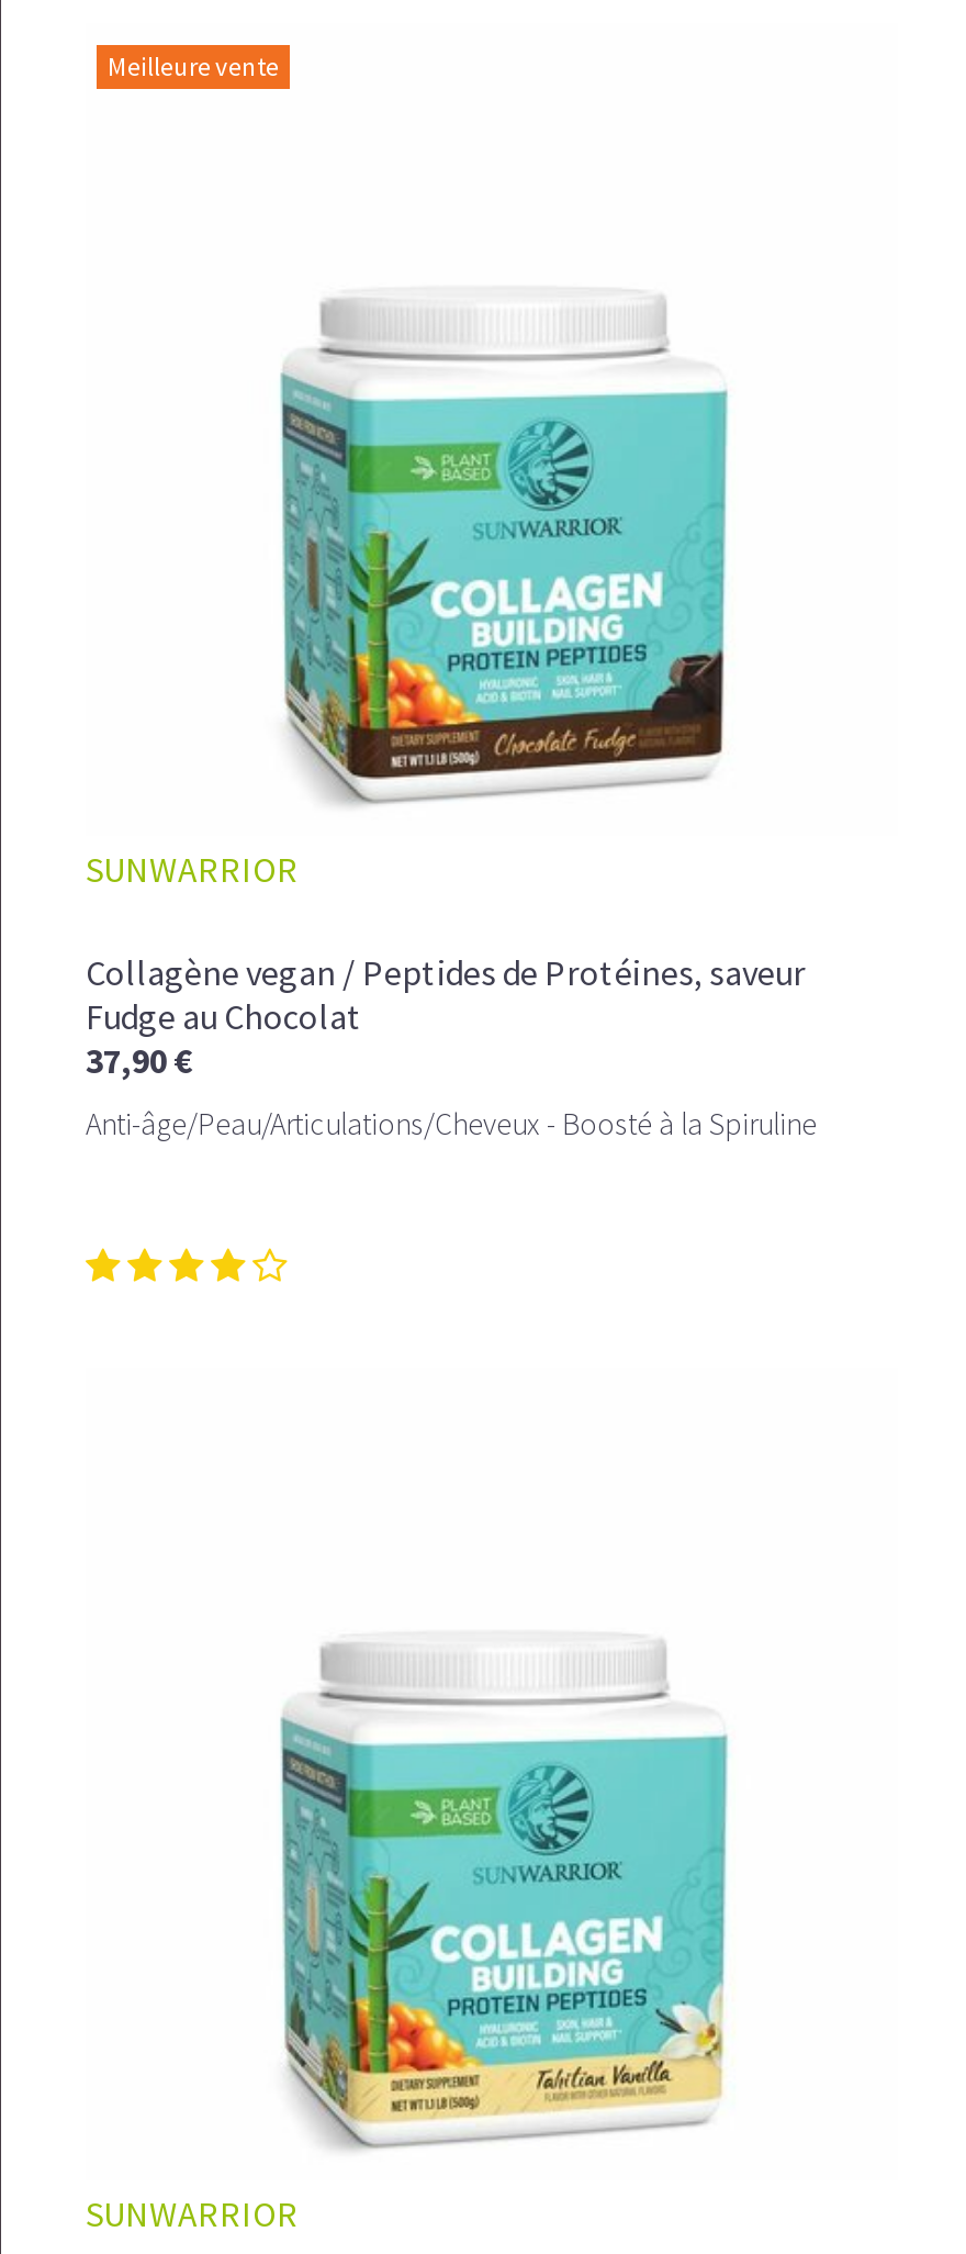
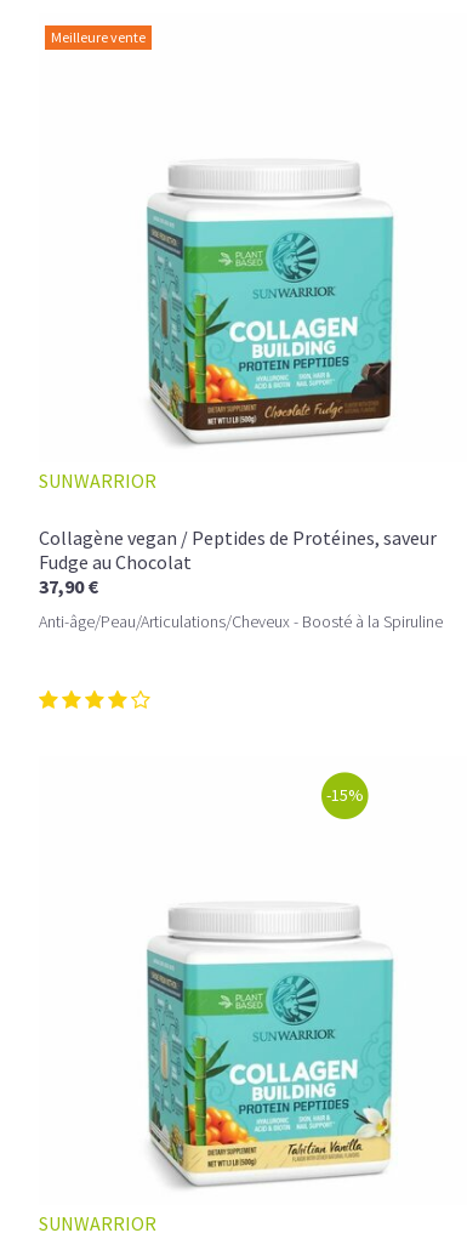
none -> [326,784,364,806] -15%

